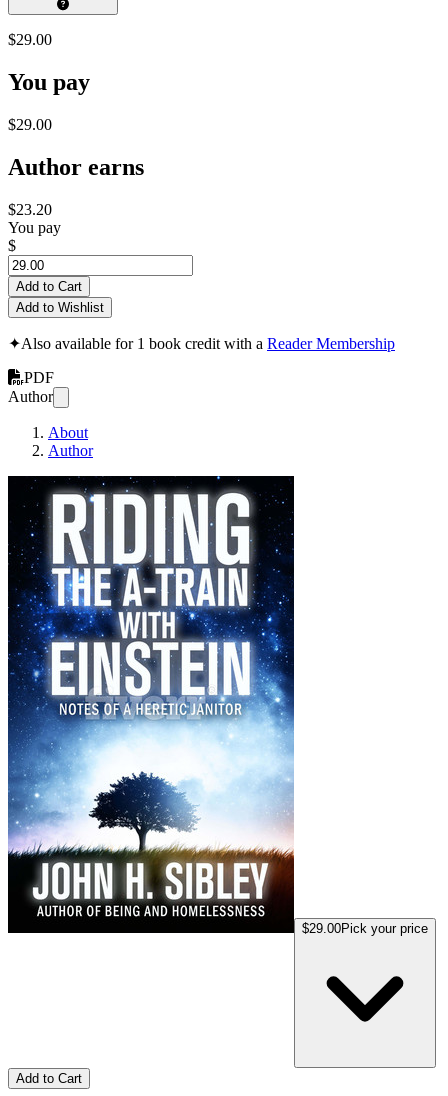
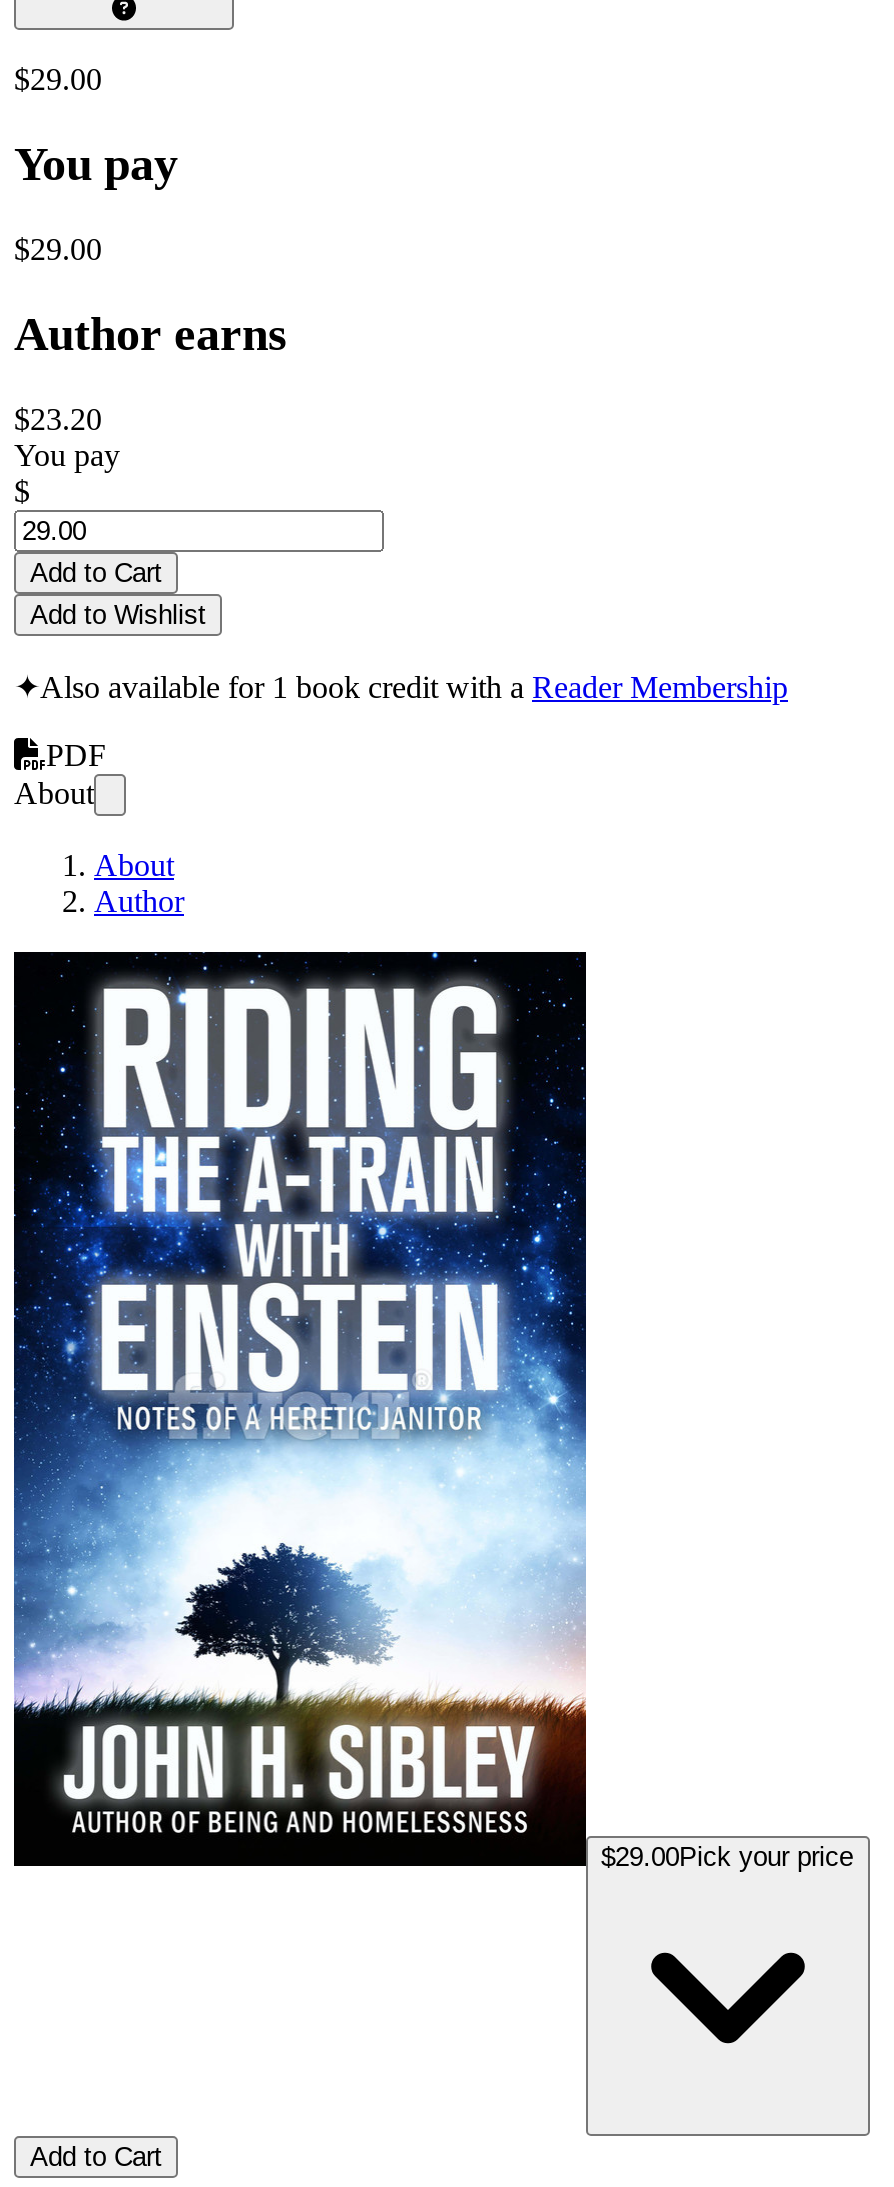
[8,388,53,405] Author -> [14,776,94,810] About

